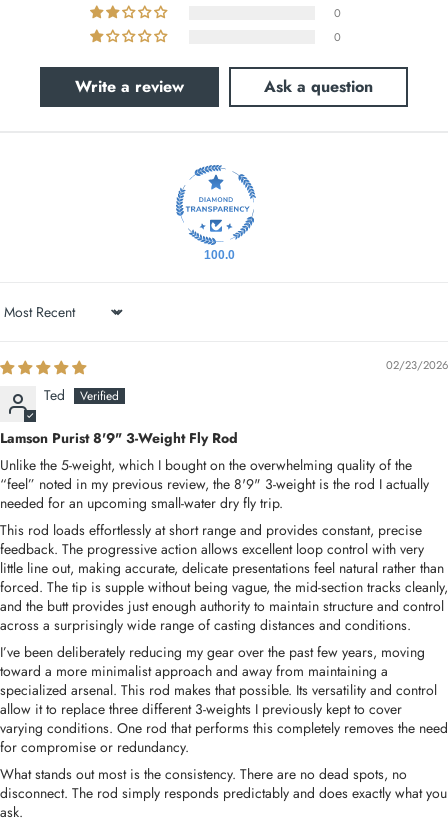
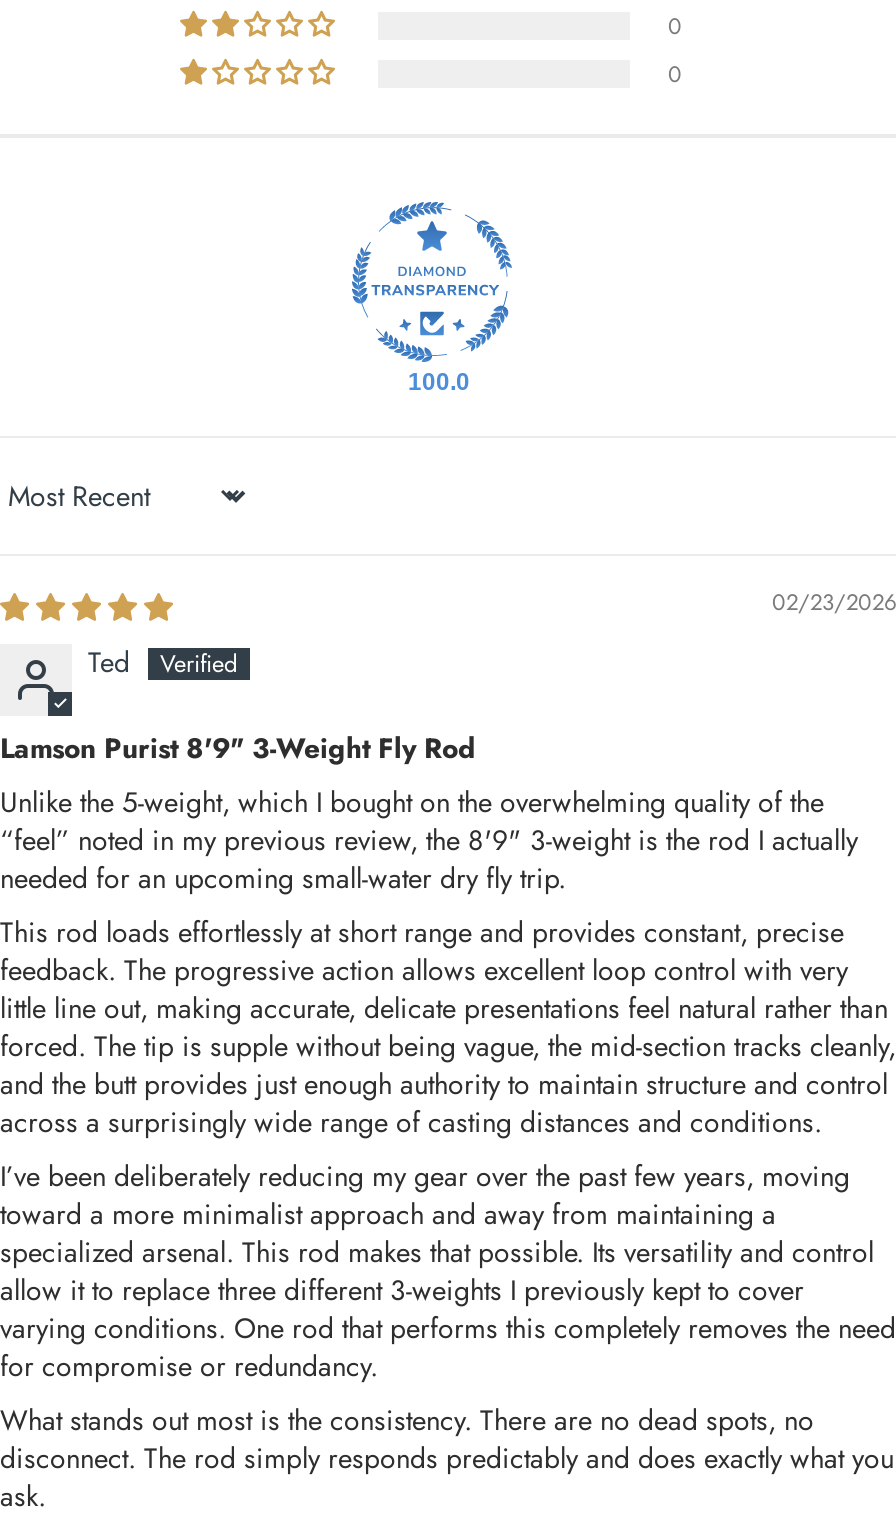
[75,75,373,98] Write a review | Ask a question -> none

